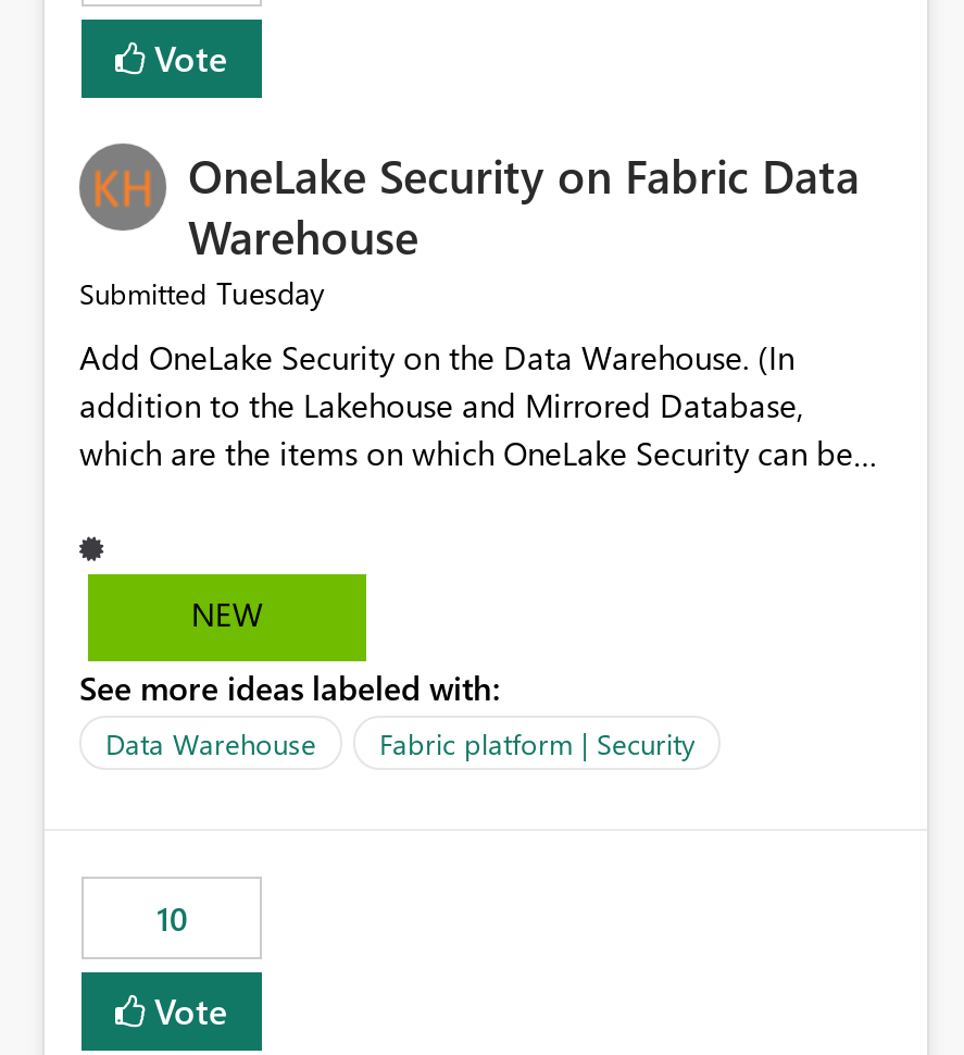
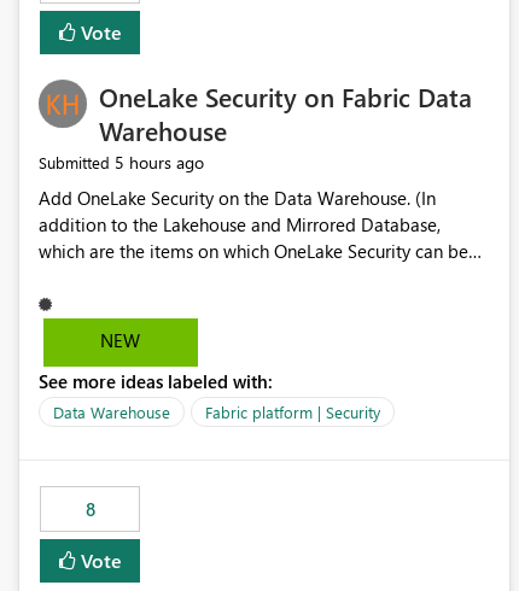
[79,273,325,314] Submitted Tuesday -> [39,151,204,174] Submitted 5 hours ago
[157,897,187,941] 10 -> [85,497,95,522] 8

